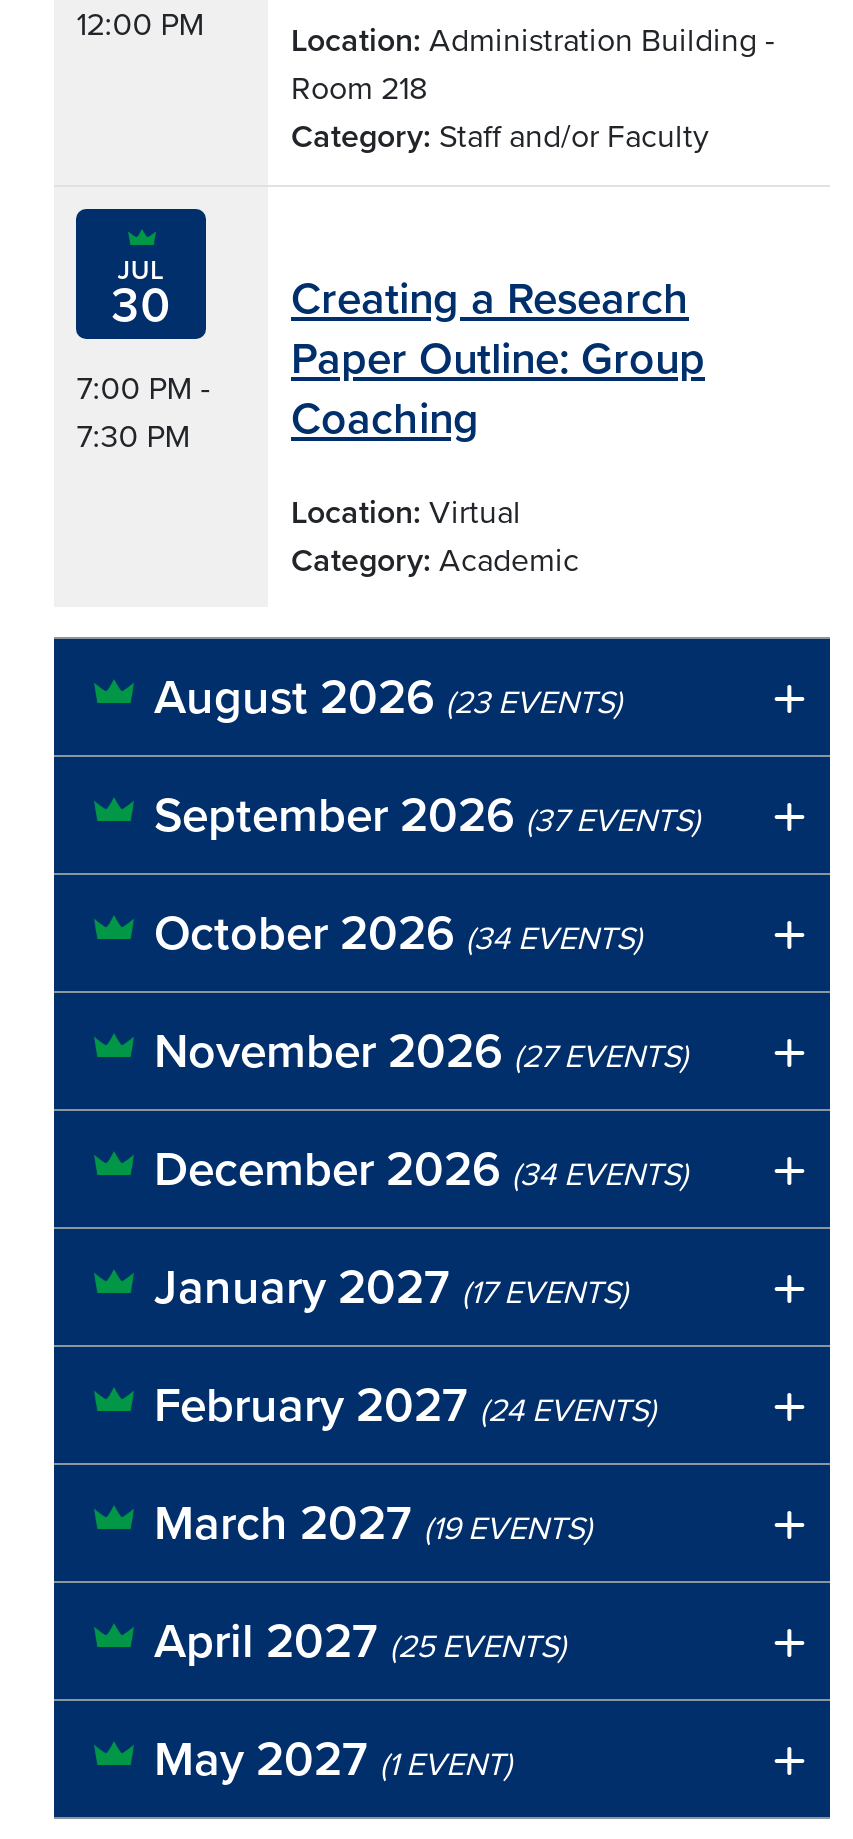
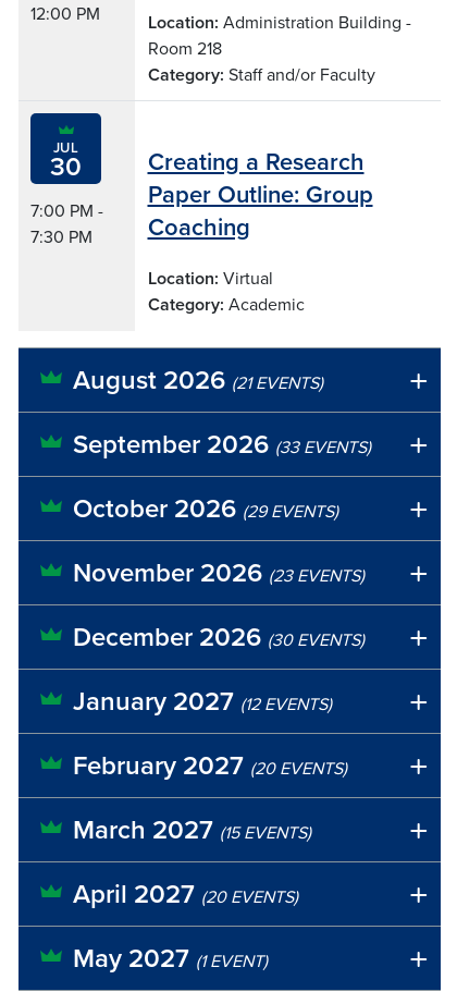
[154,669,622,727] August 2026 (23 EVENTS) -> [73,365,323,396] August 2026 (21 EVENTS)
[154,787,700,845] September 2026 (37 EVENTS) -> [73,429,371,461] September 2026 (33 EVENTS)
[154,905,642,963] October 2026 (34 EVENTS) -> [73,493,338,525] October 2026 (29 EVENTS)
[154,1023,688,1081] November 2026 (27 EVENTS) -> [73,558,365,589] November 2026 (23 EVENTS)
[154,1141,688,1199] December 2026 (34 EVENTS) -> [73,622,365,653] December 2026 (30 EVENTS)
[154,1259,628,1317] January 2027 (17 EVENTS) -> [73,686,332,718] January 2027 (12 EVENTS)
[154,1377,656,1435] February 2027 (24 EVENTS) -> [73,750,347,782] February 2027 (20 EVENTS)
[154,1495,592,1553] March 2027 (19 EVENTS) -> [73,815,311,846] March 2027 (15 EVENTS)
[154,1613,566,1671] April 2027 (25 EVENTS) -> [73,879,298,910] April 2027 (20 EVENTS)

